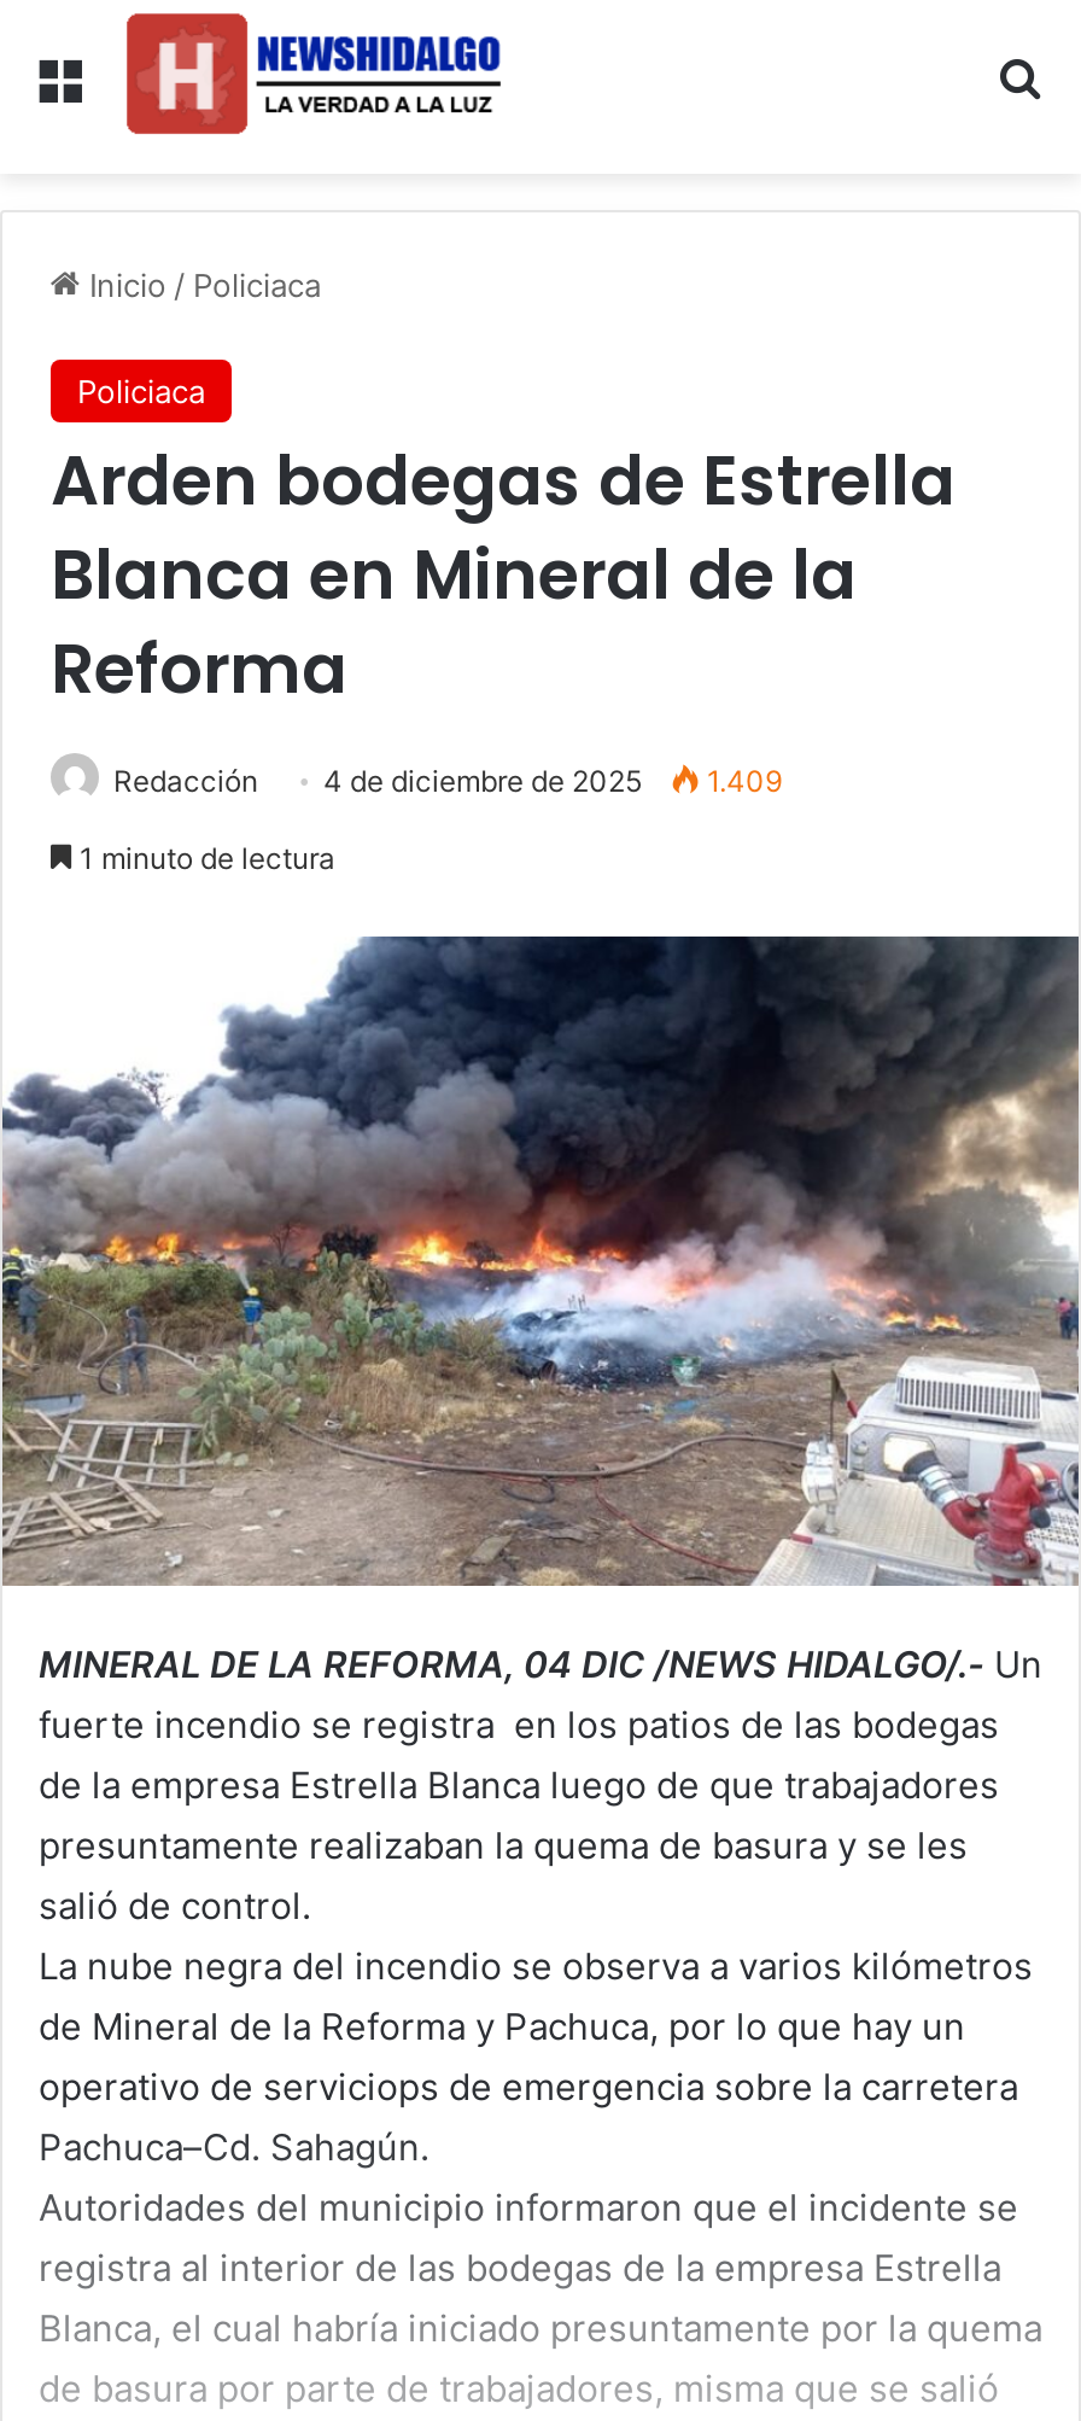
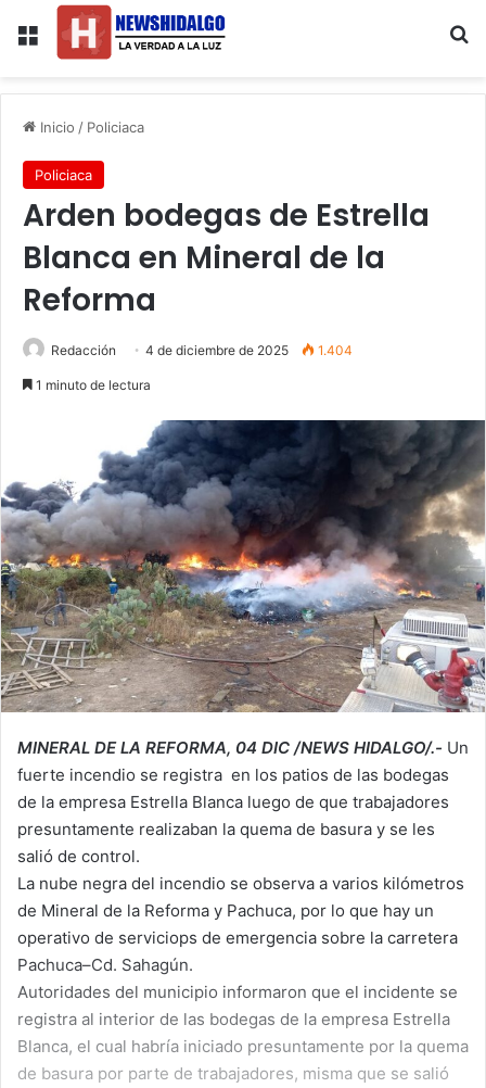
[113,763,782,799] Redacción 4 de diciembre de 2025 1.409 -> [51,342,353,358] Redacción 4 de diciembre de 2025 1.404

